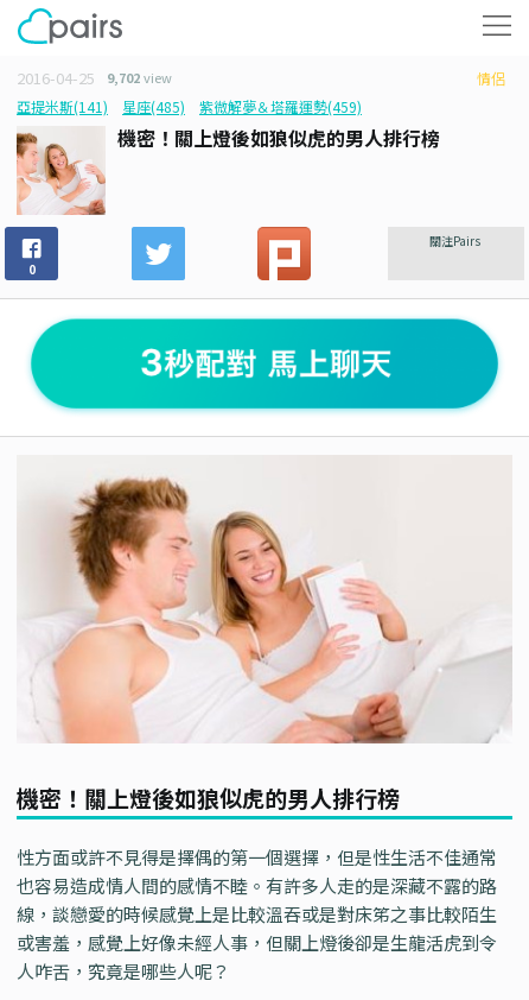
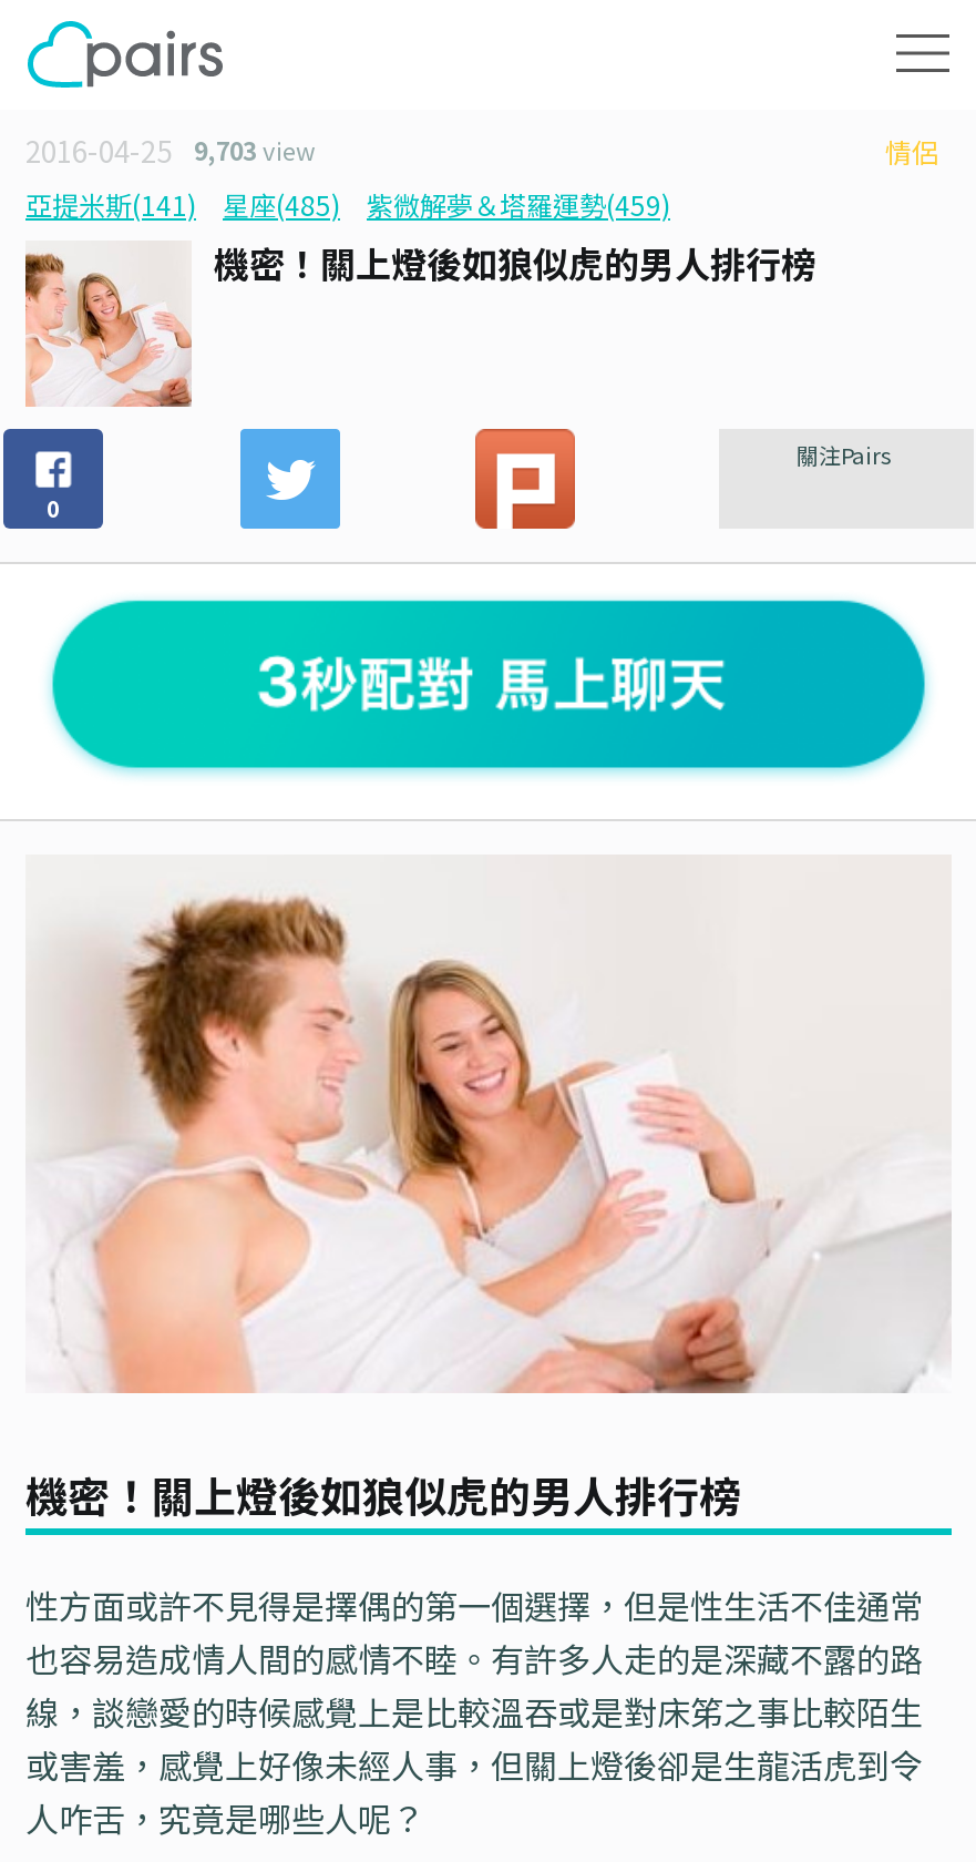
[107,68,172,87] 9,702 view -> [194,132,316,167] 9,703 view

